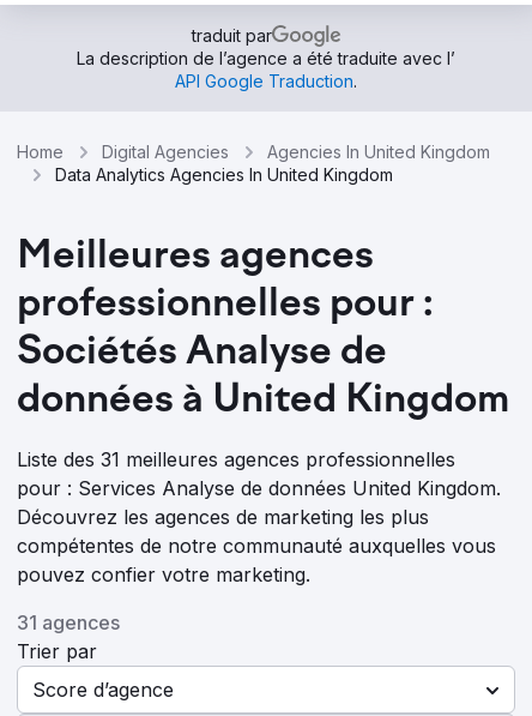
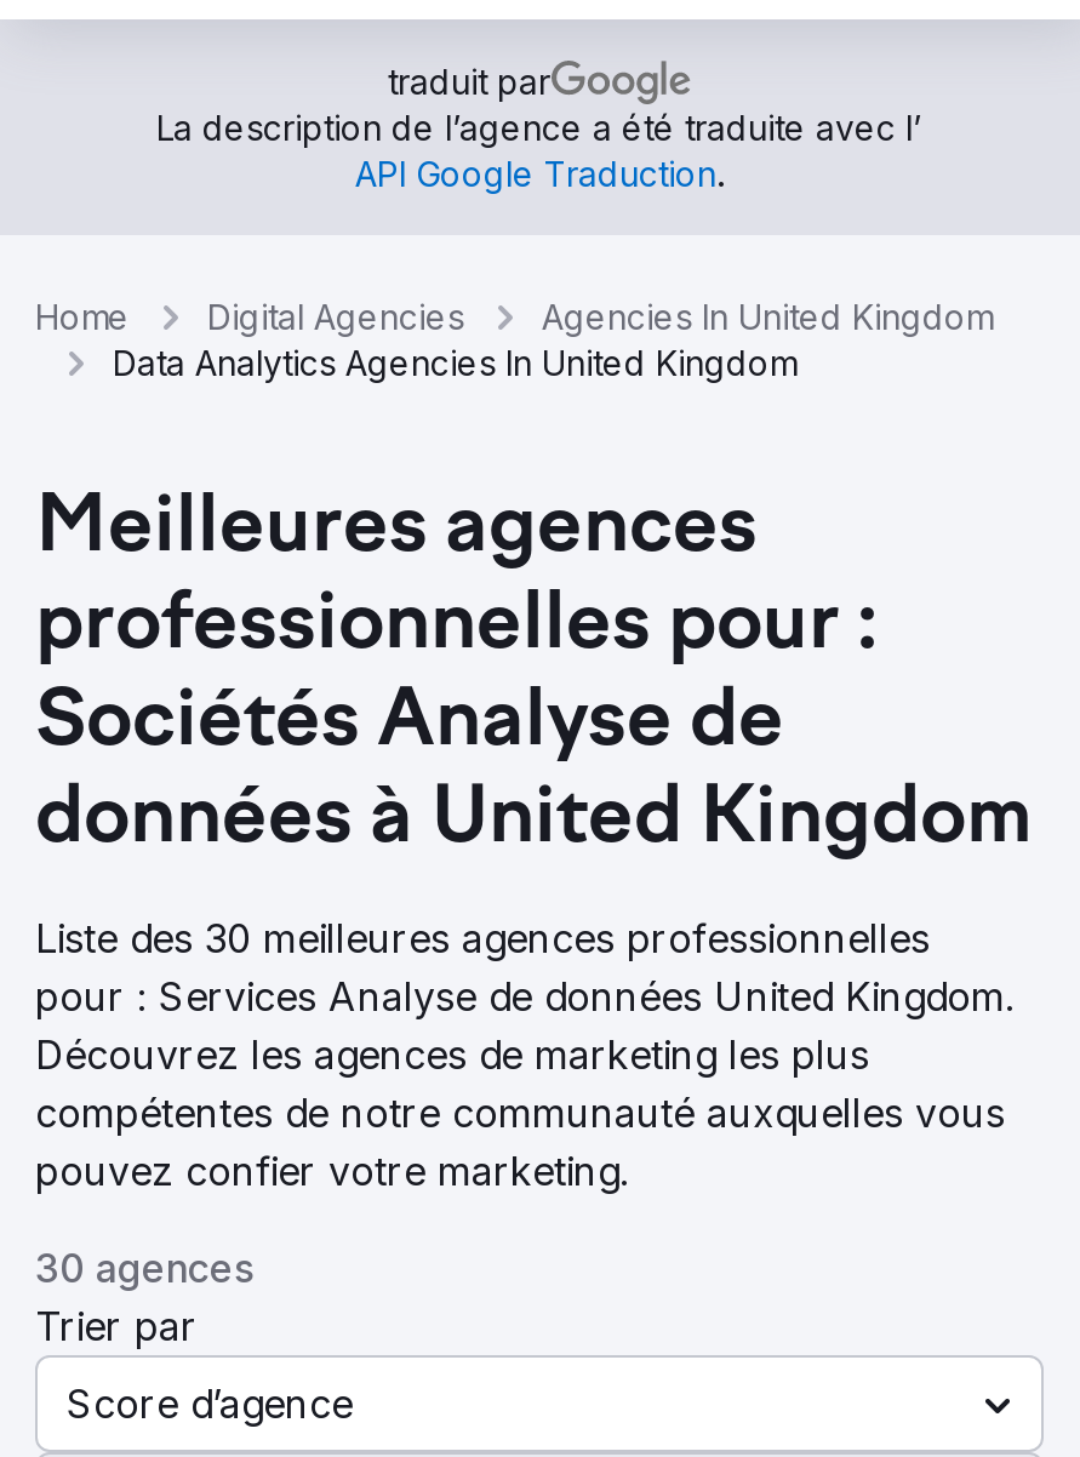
[17,447,455,471] Liste des 31 meilleures agences professionnelles -> [35,914,930,962] Liste des 30 meilleures agences professionnelles
[17,610,120,634] 31 agences -> [35,1244,253,1292] 30 agences

